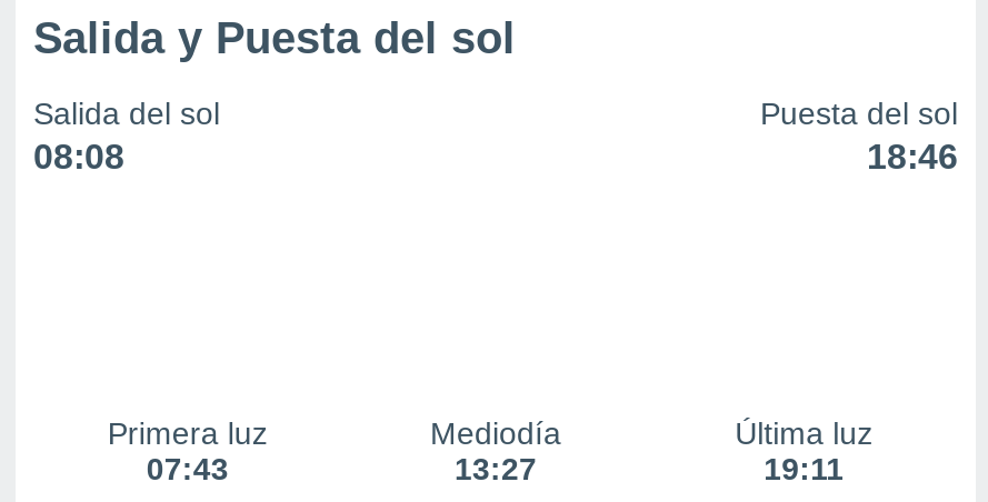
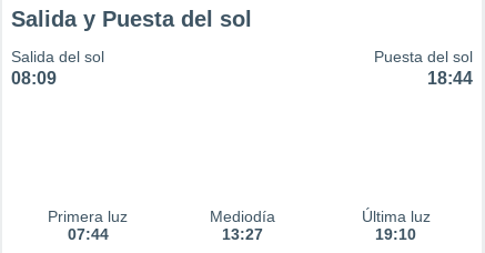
[33,138,124,175] 08:08 -> [11,69,57,88] 08:09
[867,138,958,175] 18:46 -> [427,69,473,88] 18:44
[146,451,228,486] 07:43 -> [67,225,109,243] 07:44
[764,451,844,486] 19:11 -> [375,225,416,243] 19:10

